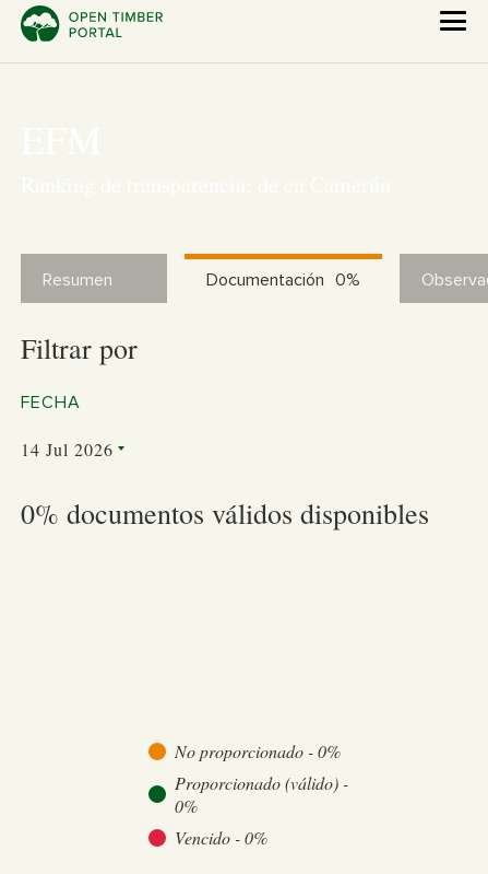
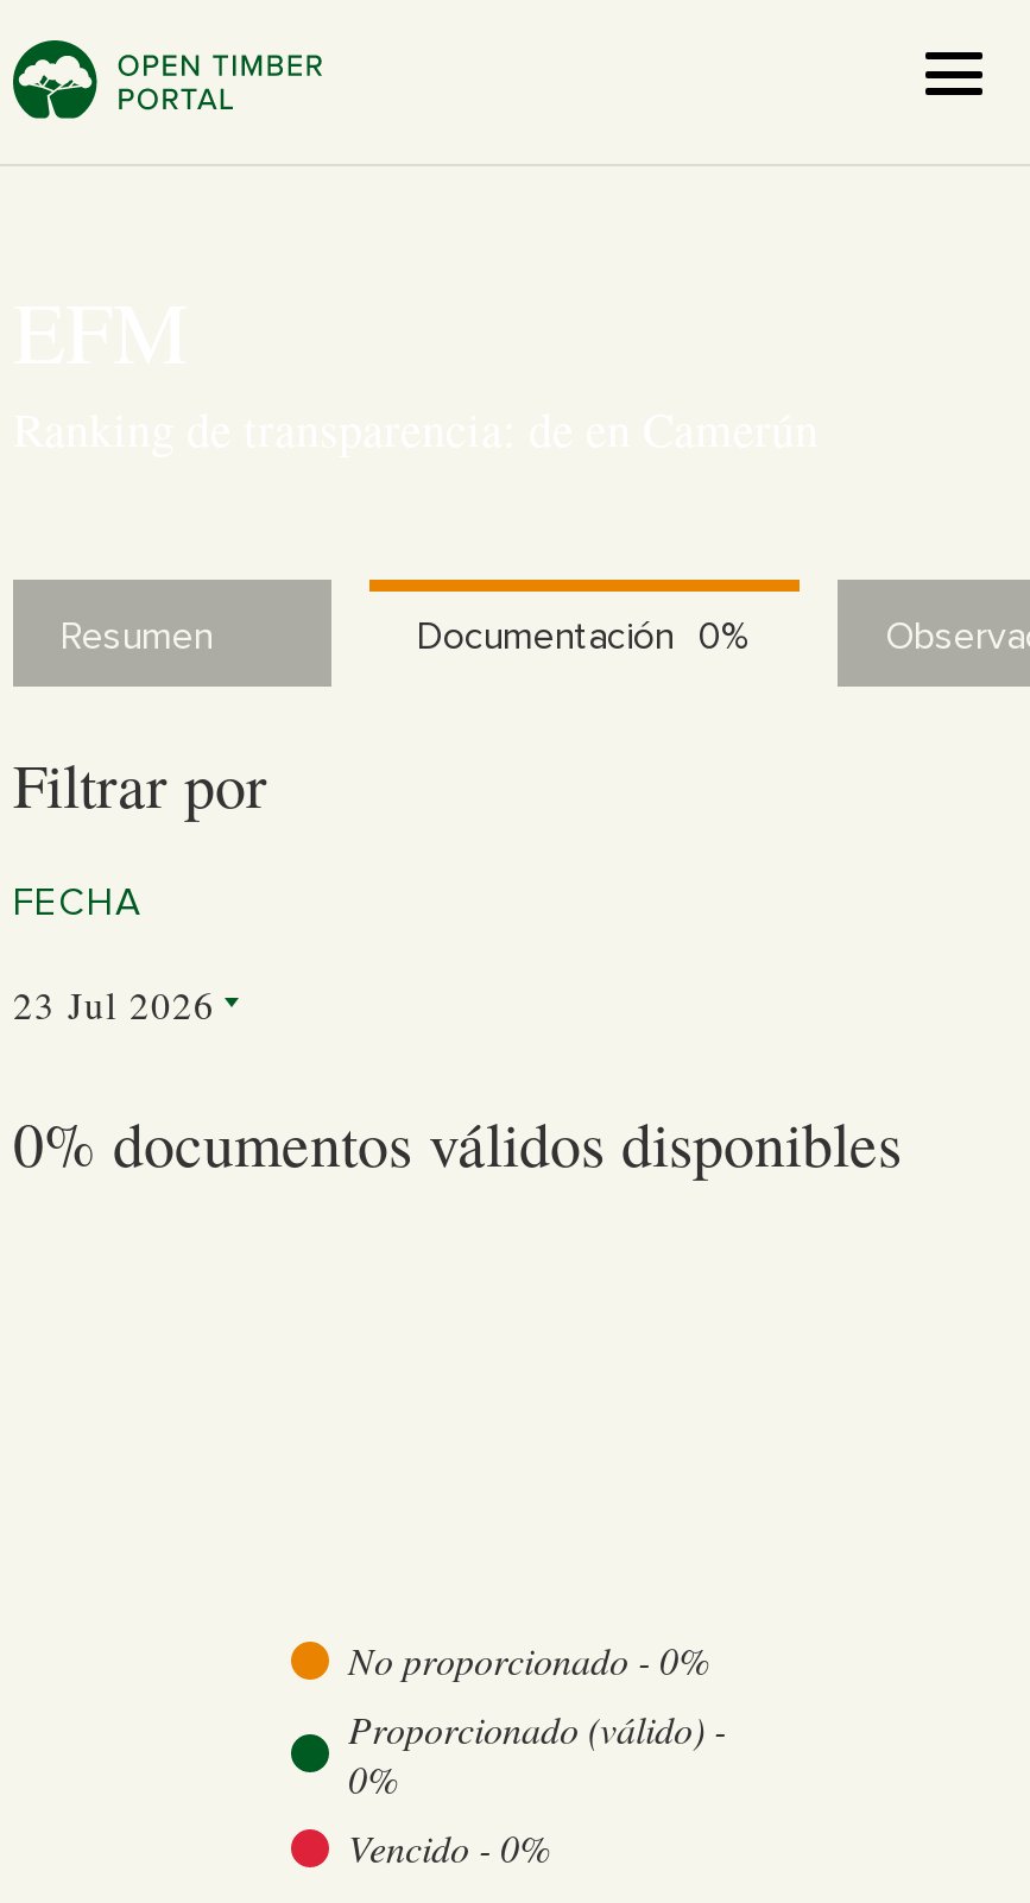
[21,438,114,461] 14 Jul 2026 -> [13,979,215,1029] 23 Jul 2026

